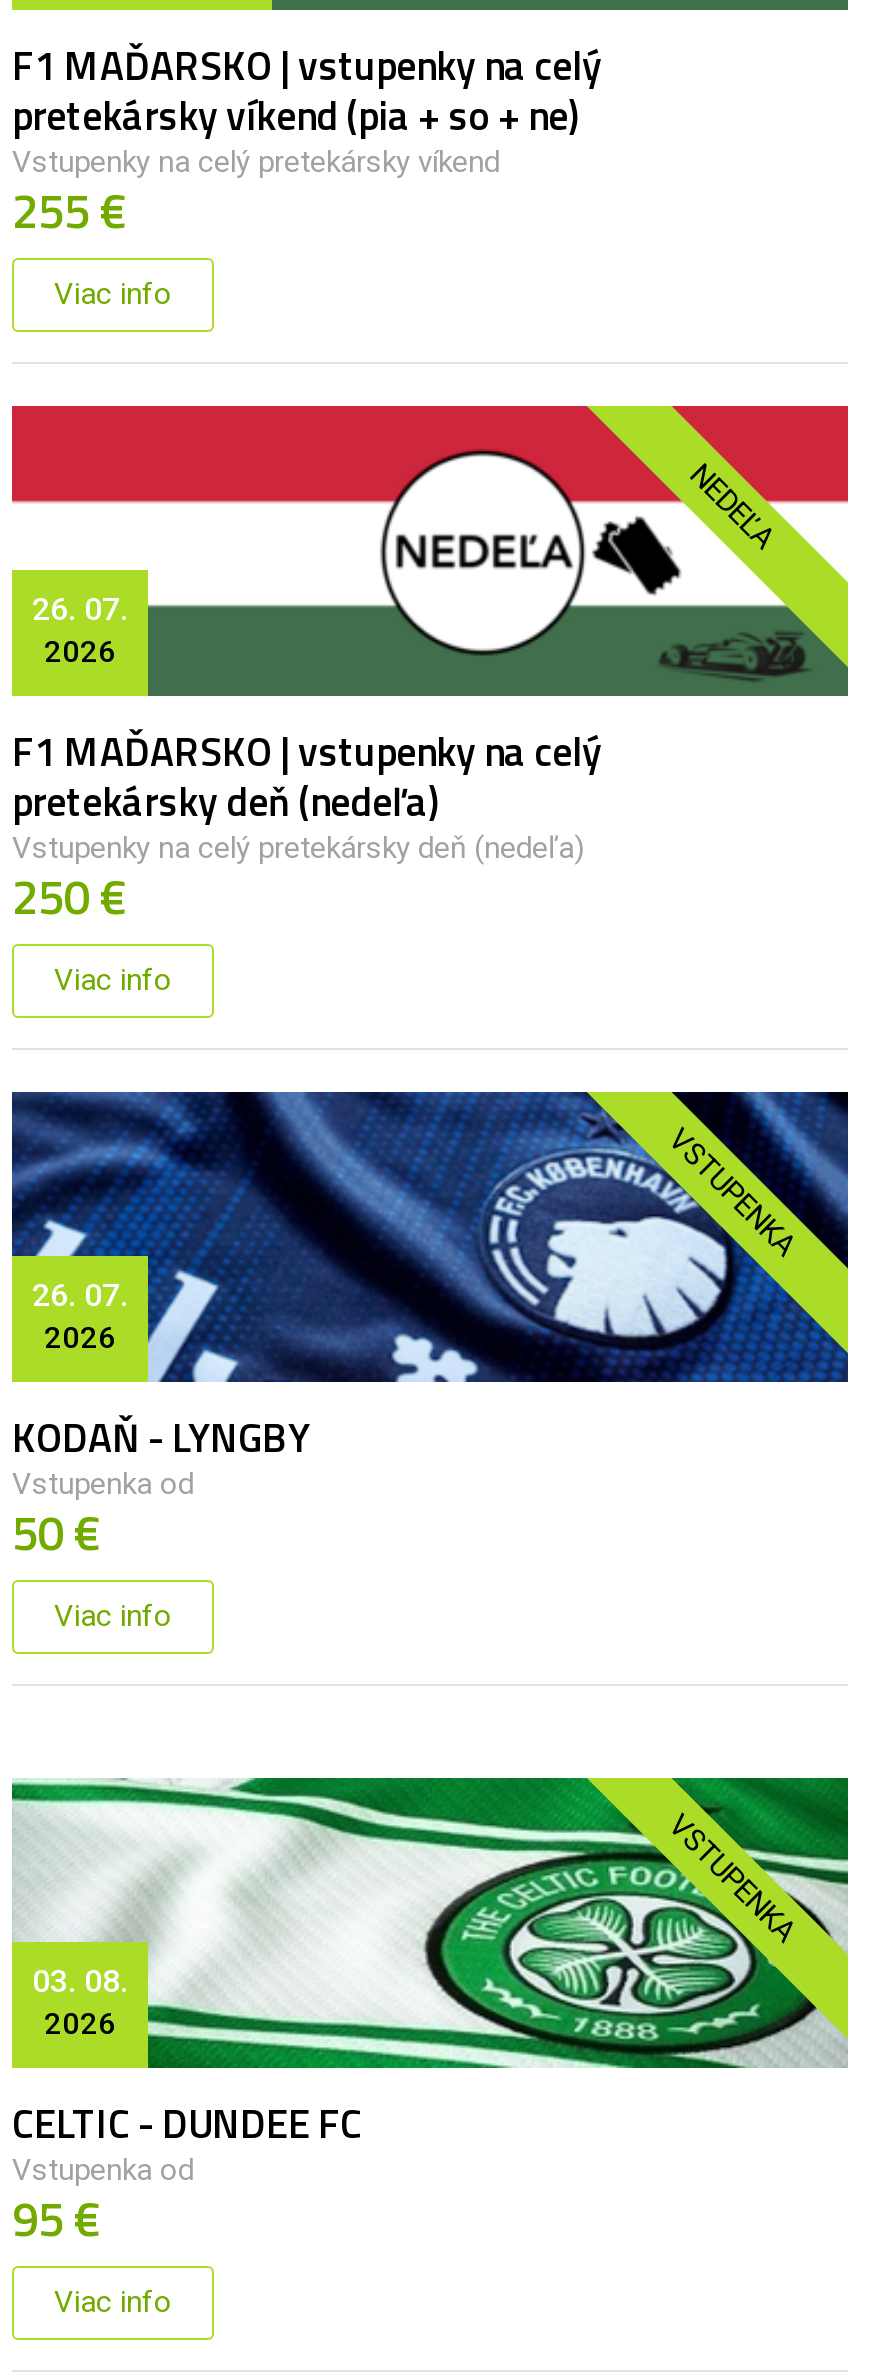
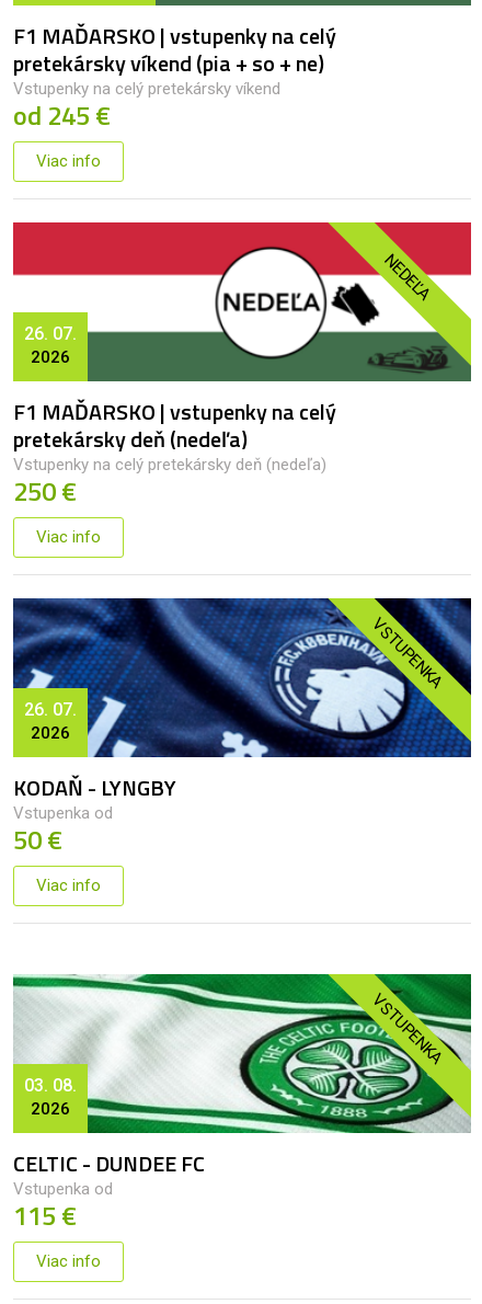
[12,173,128,245] 255 € -> [13,95,111,134] od 245 €
[12,2181,102,2253] 95 € -> [13,1195,77,1235] 115 €

